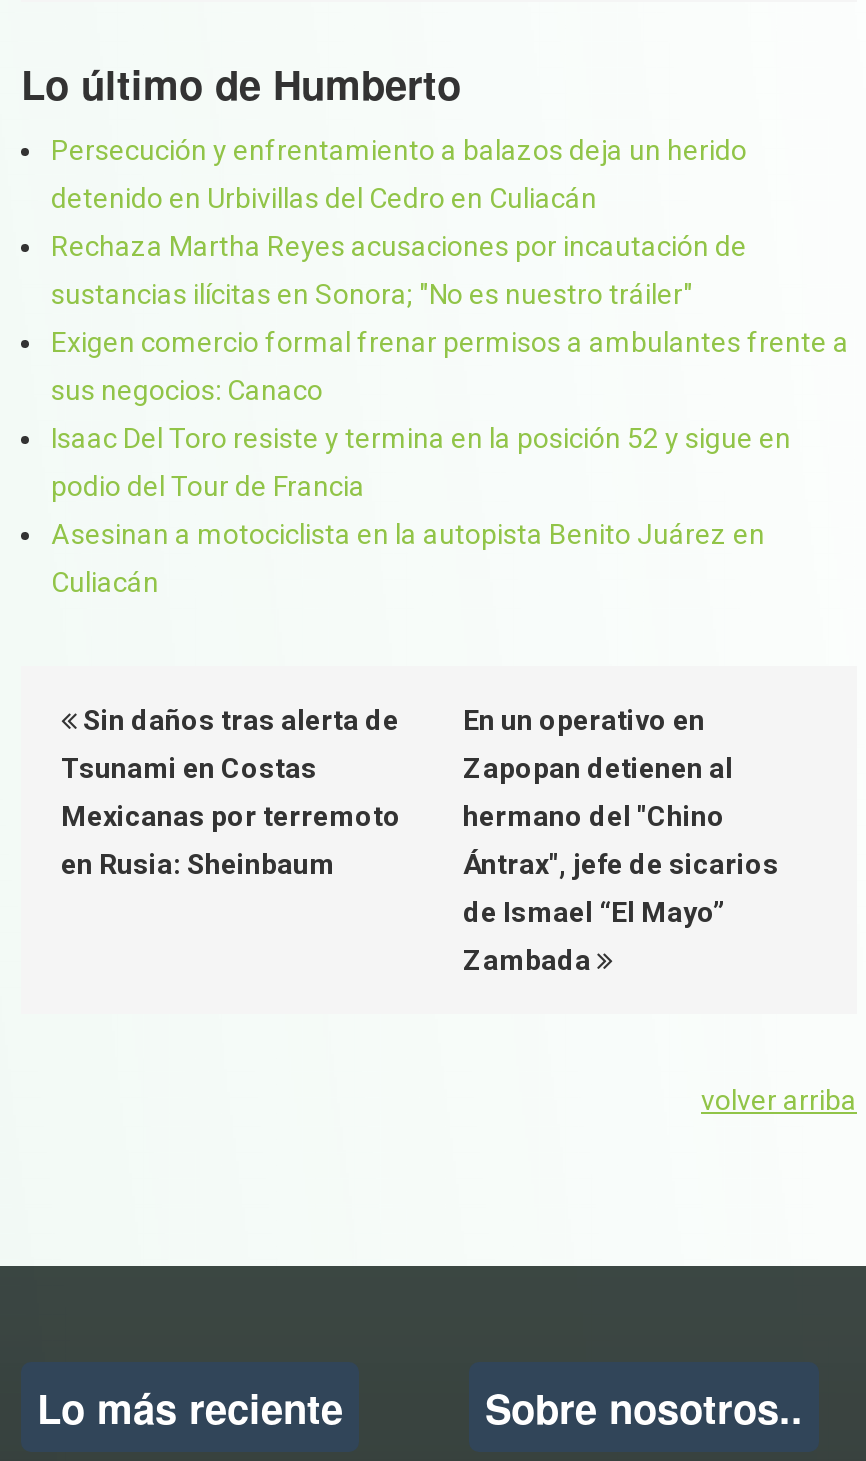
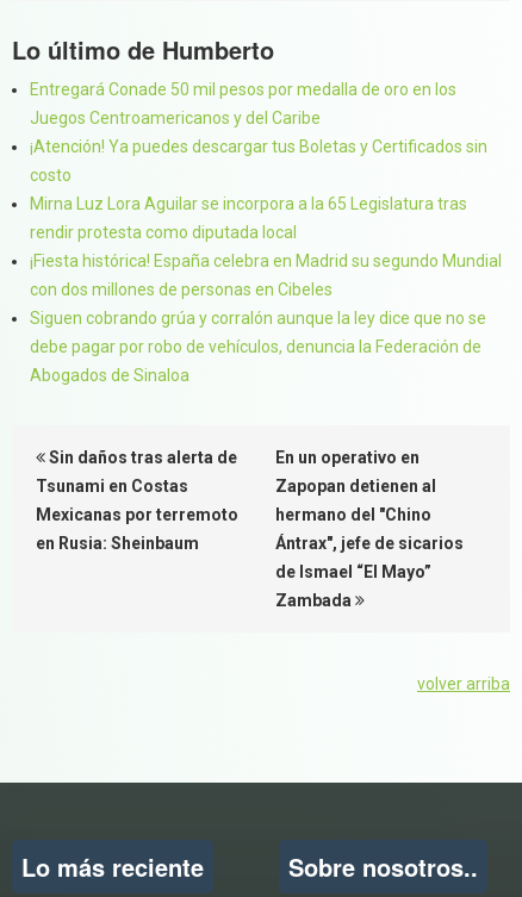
[51,134,849,598] Persecución y enfrentamiento a balazos deja un herido | detenido en Urbivillas del Cedro en Culiacán | Rechaza Martha Reyes acusaciones por incautación de | sustancias ilícitas en Sonora; "No es nuestro tráiler" | Exigen comercio formal frenar permisos a ambulantes frente a | sus negocios: Canaco | Isaac Del Toro resiste y termina en la posición 52 y sigue en | podio del Tour de Francia | Asesinan a motociclista en la autopista Benito Juárez en | Culiacán -> [30,80,502,385] Entregará Conade 50 mil pesos por medalla de oro en los | Juegos Centroamericanos y del Caribe | ¡Atención! Ya puedes descargar tus Boletas y Certificados sin | costo | Mirna Luz Lora Aguilar se incorpora a la 65 Legislatura tras | rendir protesta como diputada local | ¡Fiesta histórica! España celebra en Madrid su segundo Mundial | con dos millones de personas en Cibeles | Siguen cobrando grúa y corralón aunque la ley dice que no se | debe pagar por robo de vehículos, denuncia la Federación de | Abogados de Sinaloa

